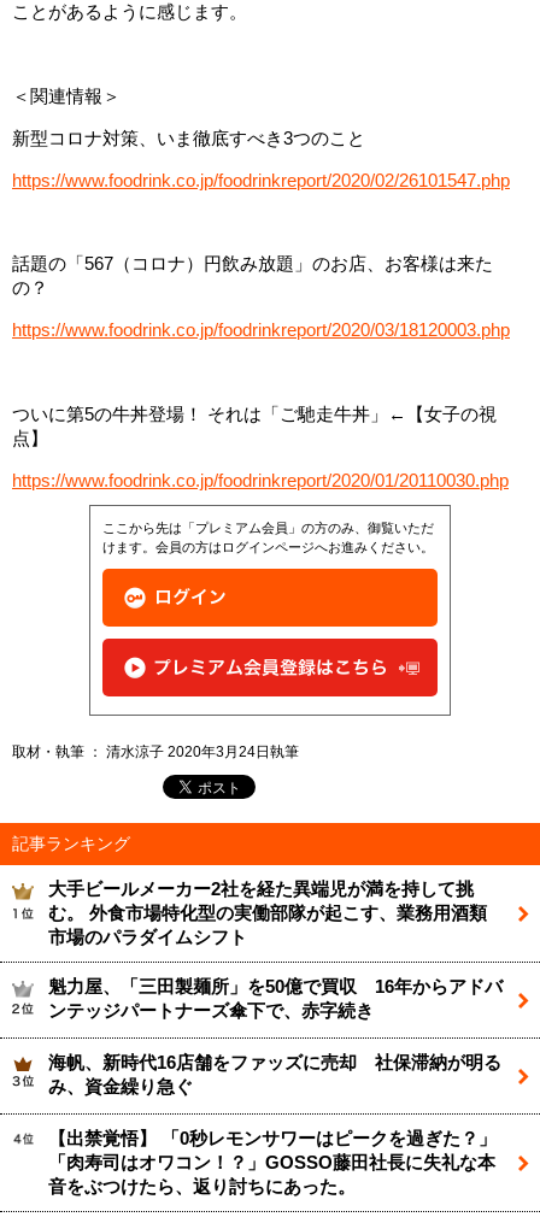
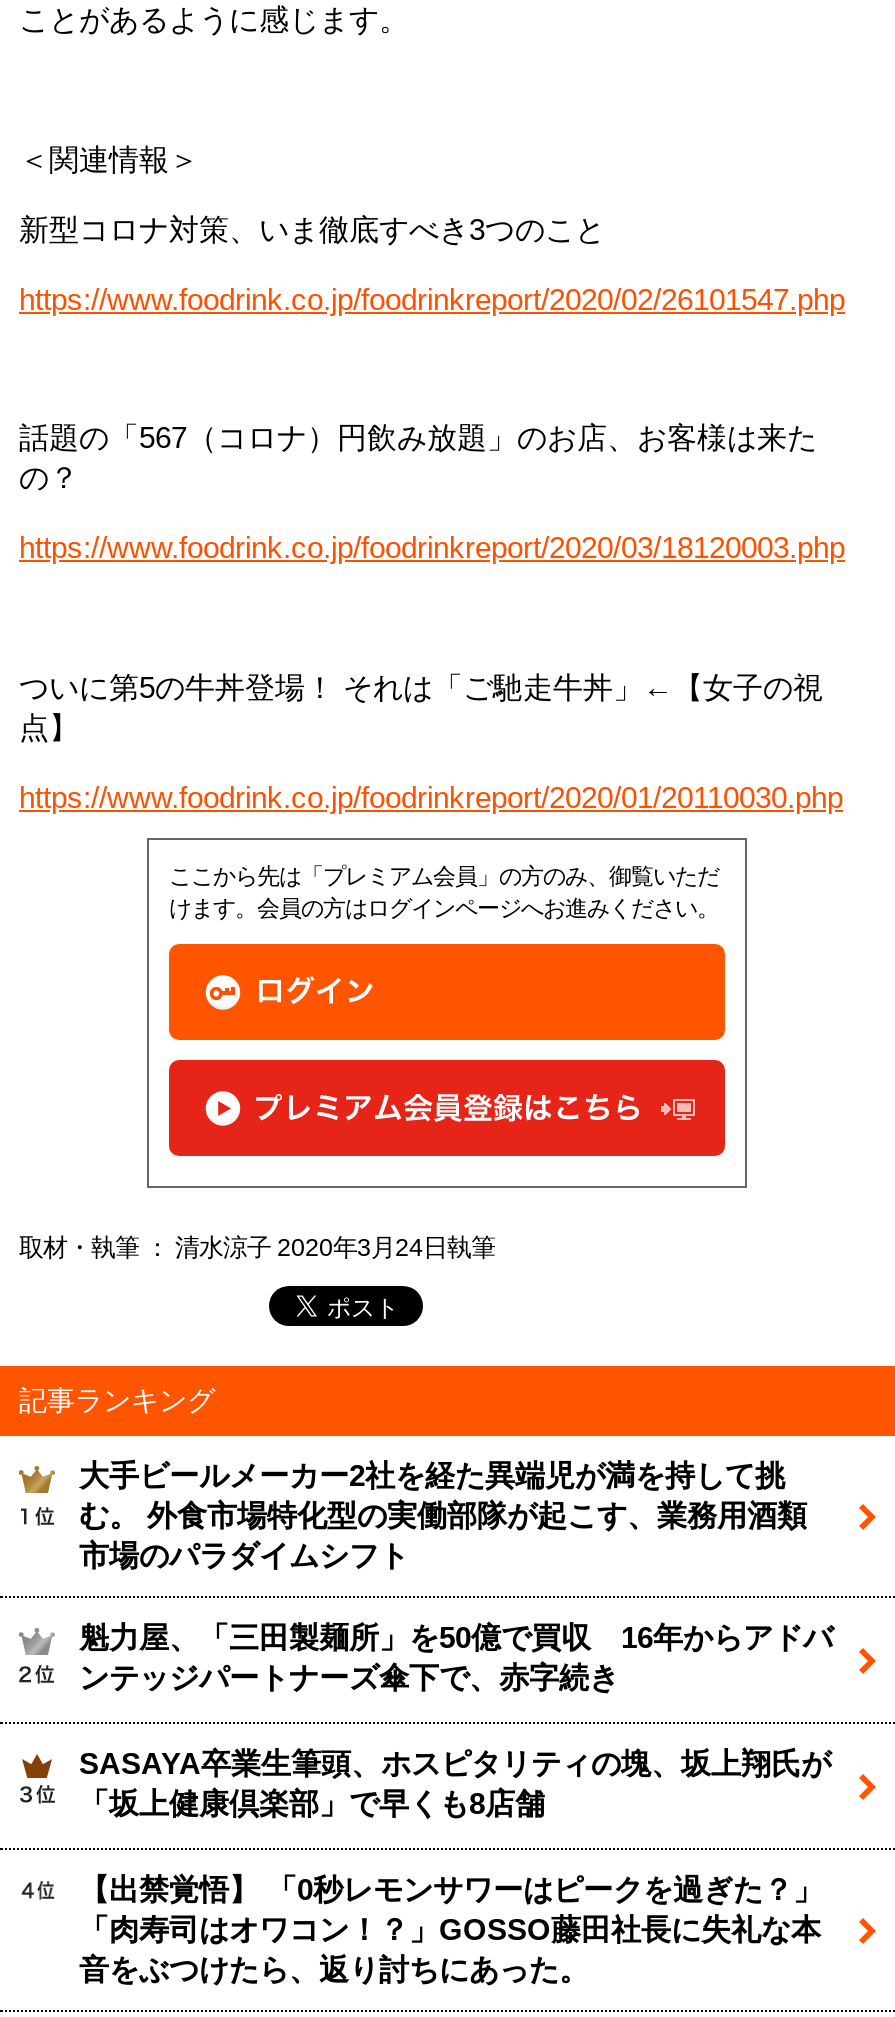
[48,1053,501,1096] 海帆、新時代16店舗をファッズに売却 社保滞納が明る | み、資金繰り急ぐ -> [79,1748,831,1820] SASAYA卒業生筆頭、ホスピタリティの塊、坂上翔氏が | 「坂上健康倶楽部」で早くも8店舗

